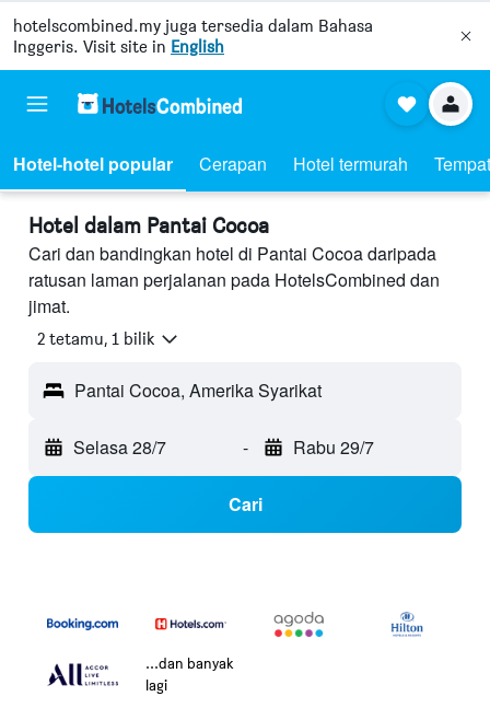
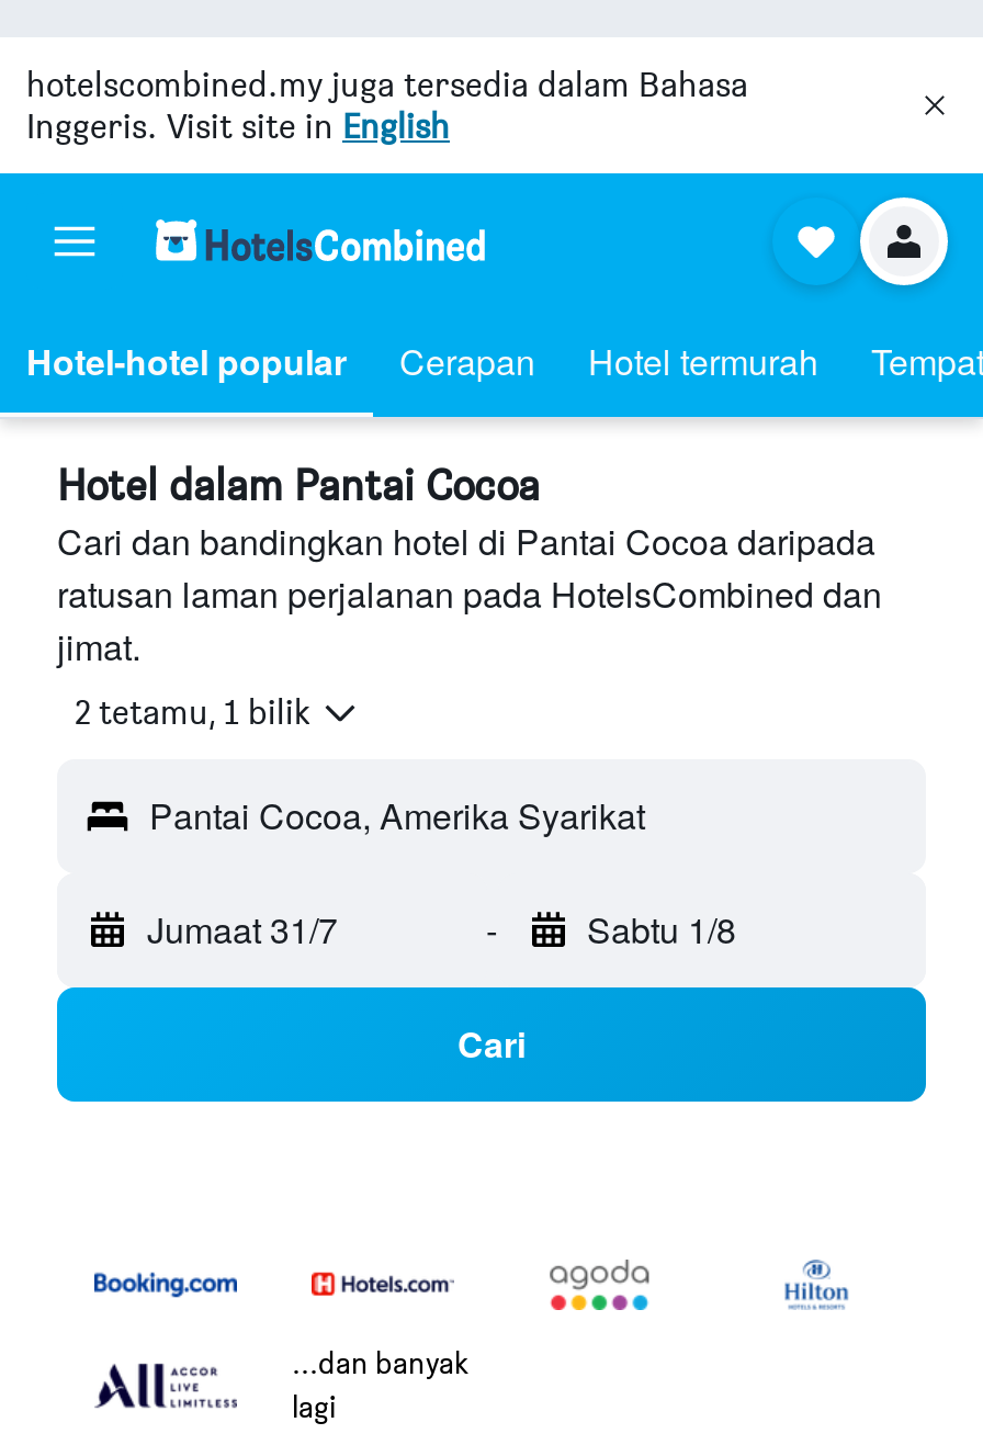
[73,435,166,460] Selasa 28/7 -> [147,905,338,955] Jumaat 31/7
[293,435,374,460] Rabu 29/7 -> [587,905,736,955] Sabtu 1/8

